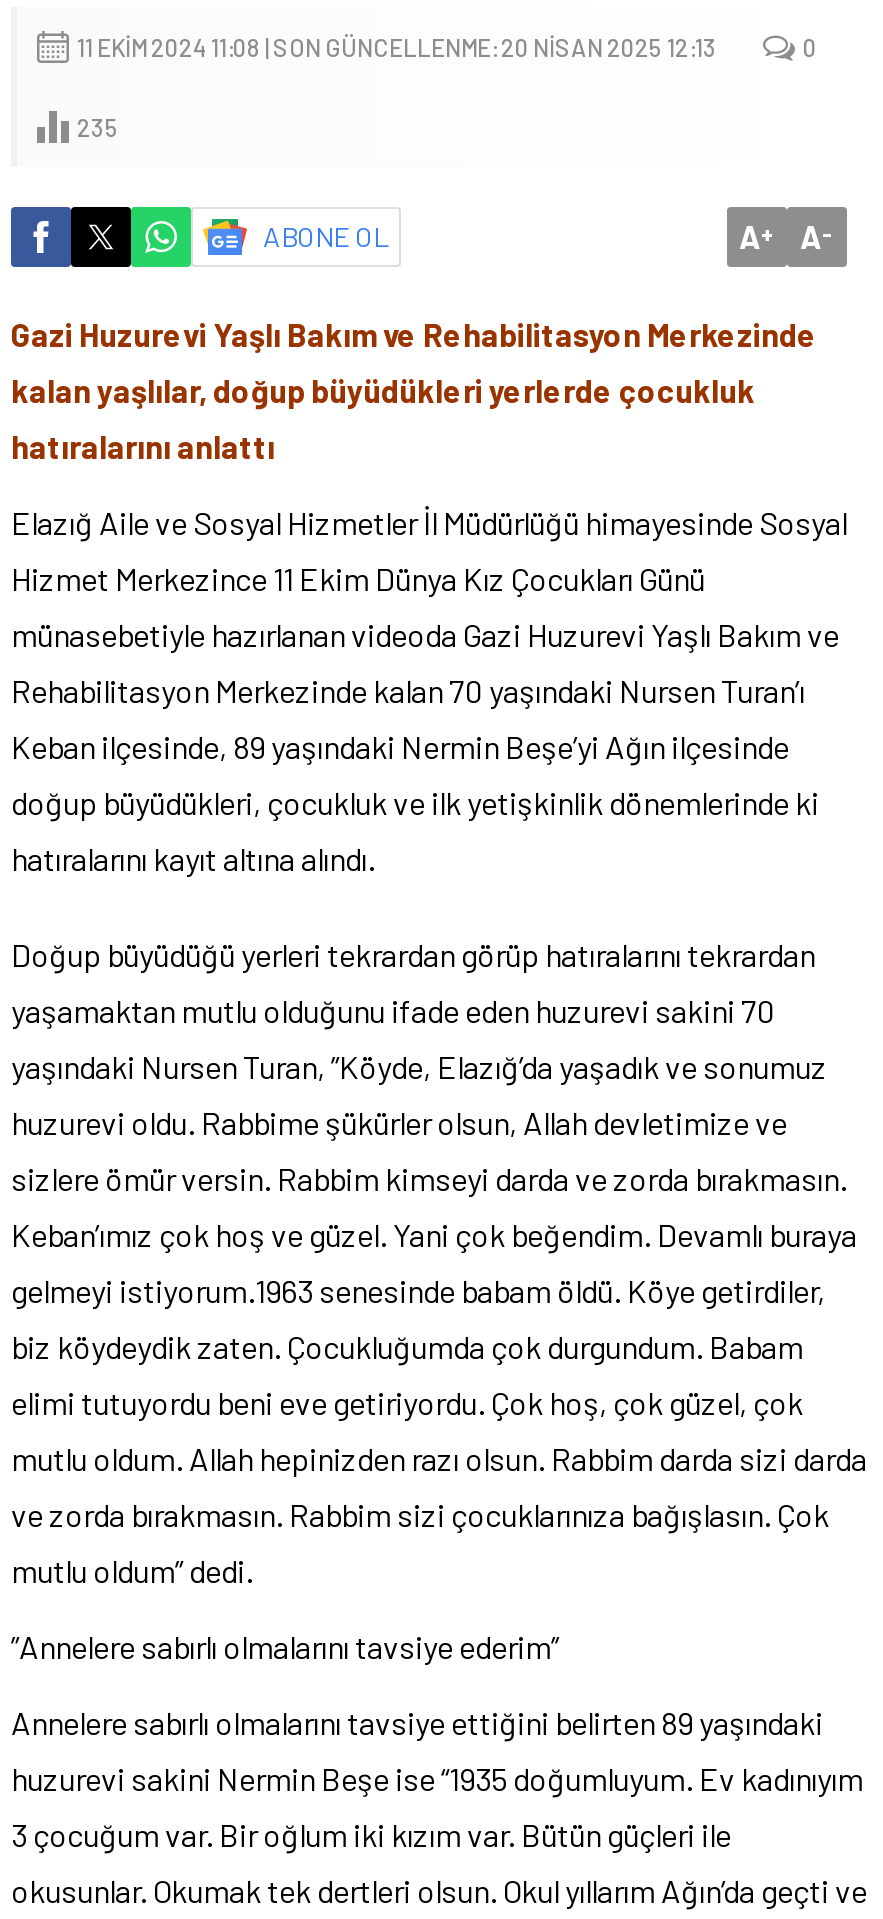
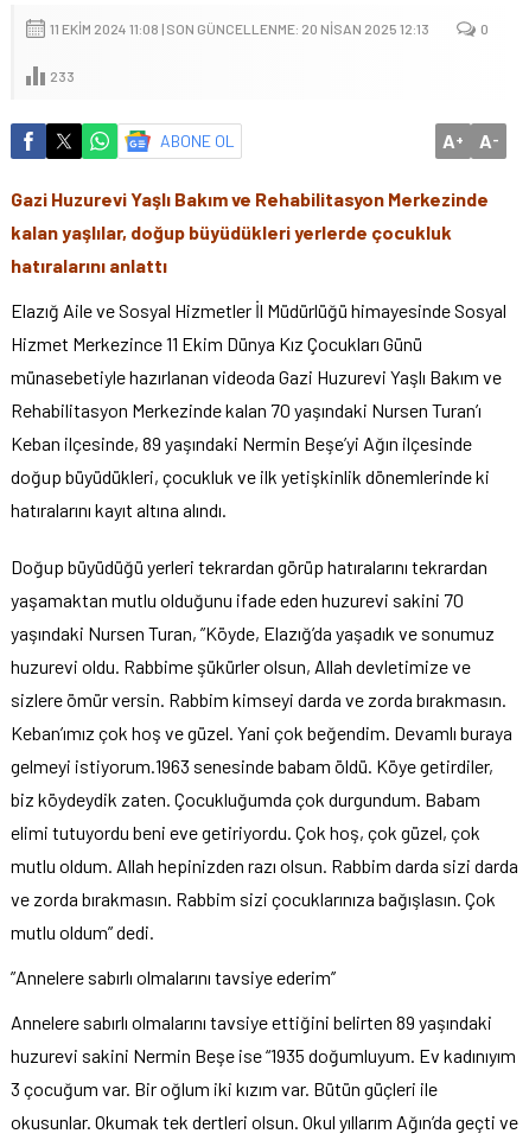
[77,113,119,141] 235 -> [50,67,75,84] 233

